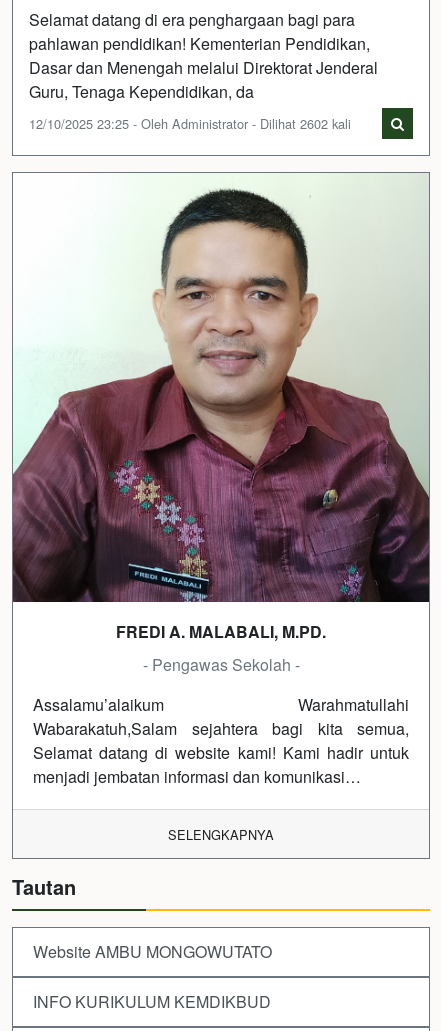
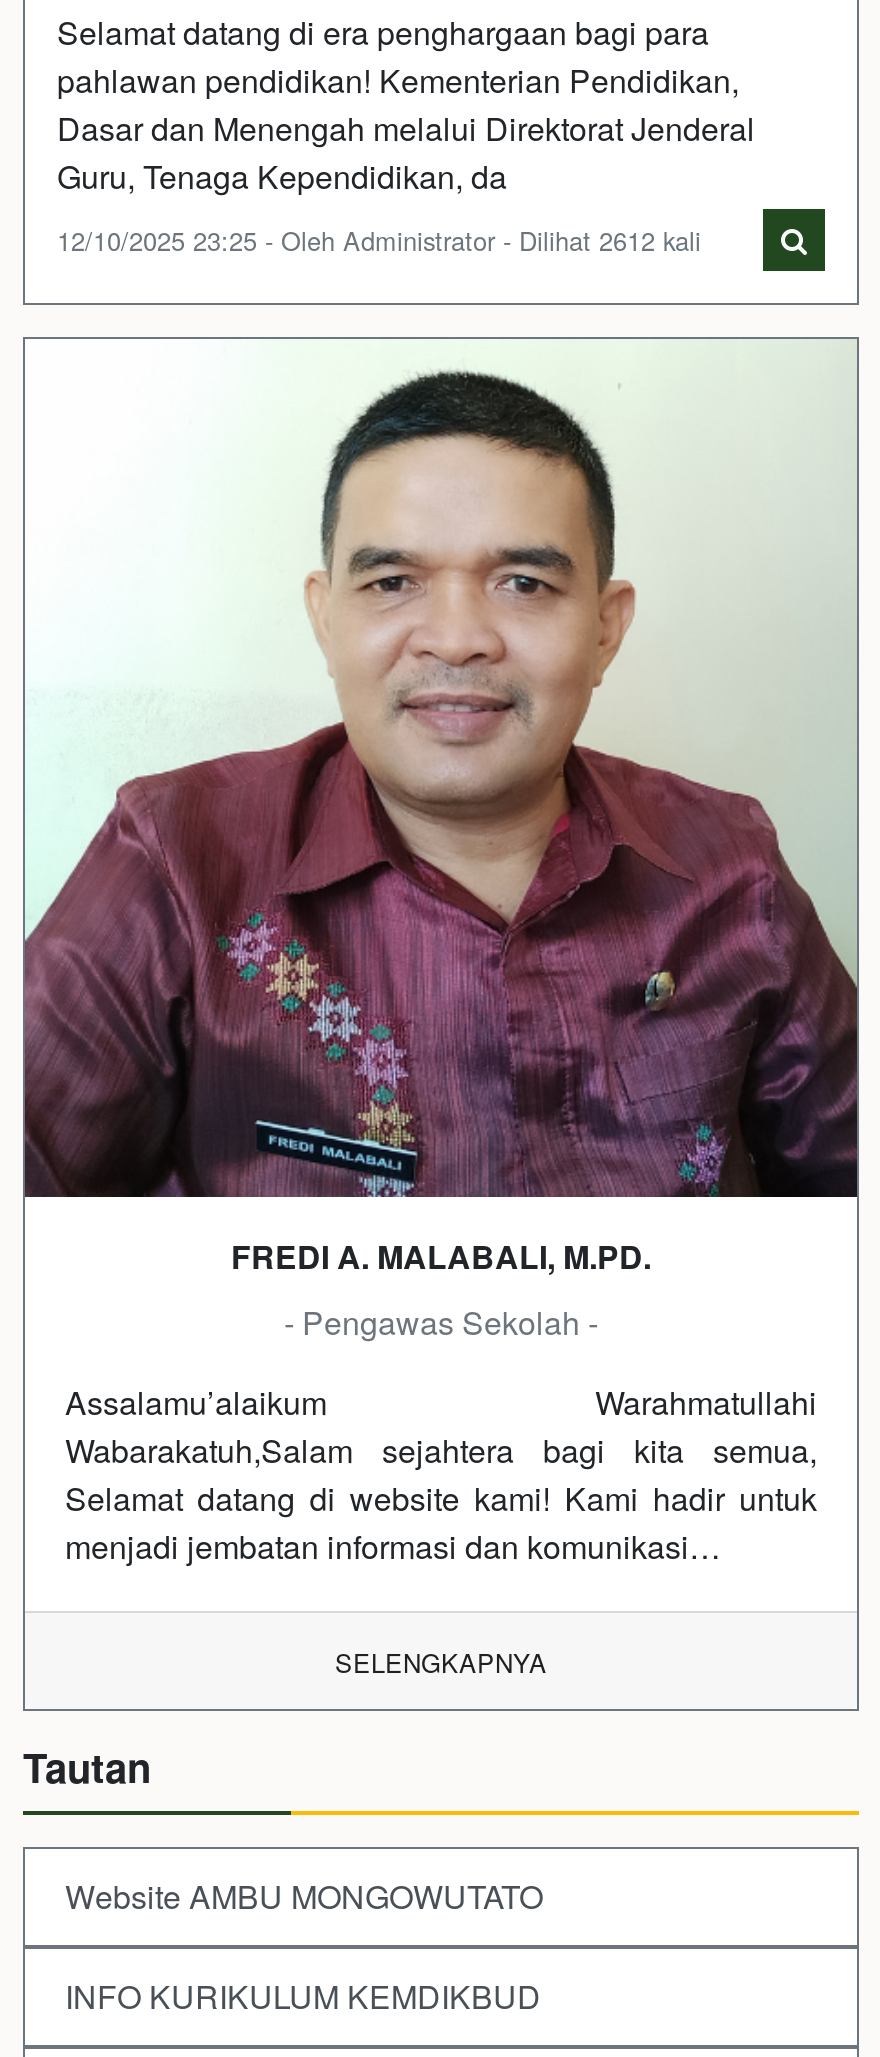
[29,114,351,133] 12/10/2025 23:25 - Oleh Administrator - Dilihat 2602 kali -> [57,221,701,259] 12/10/2025 23:25 - Oleh Administrator - Dilihat 2612 kali

